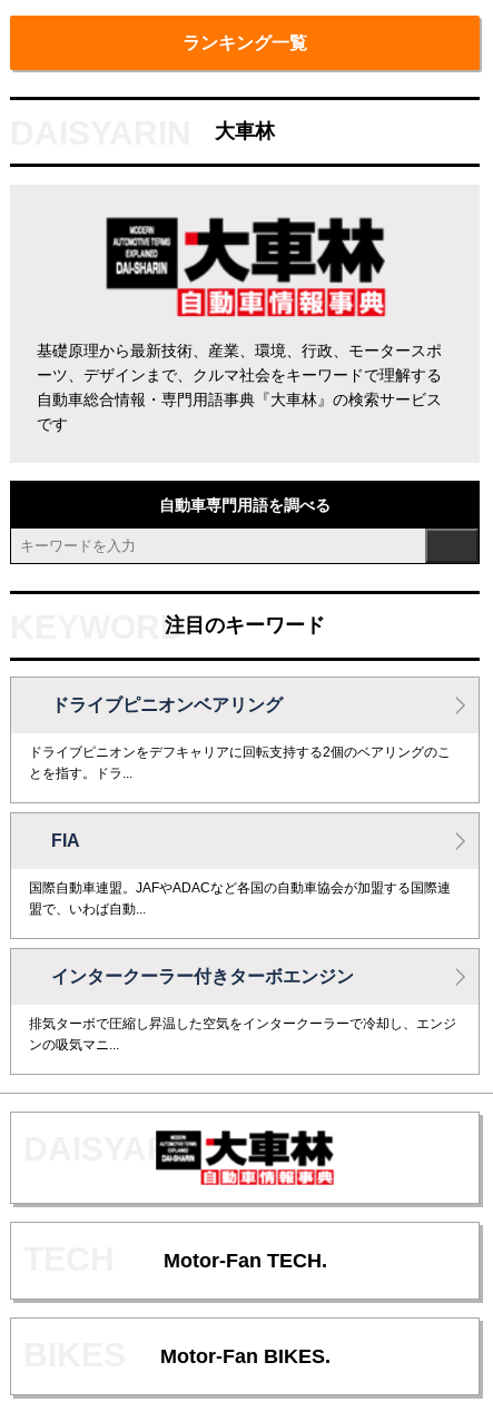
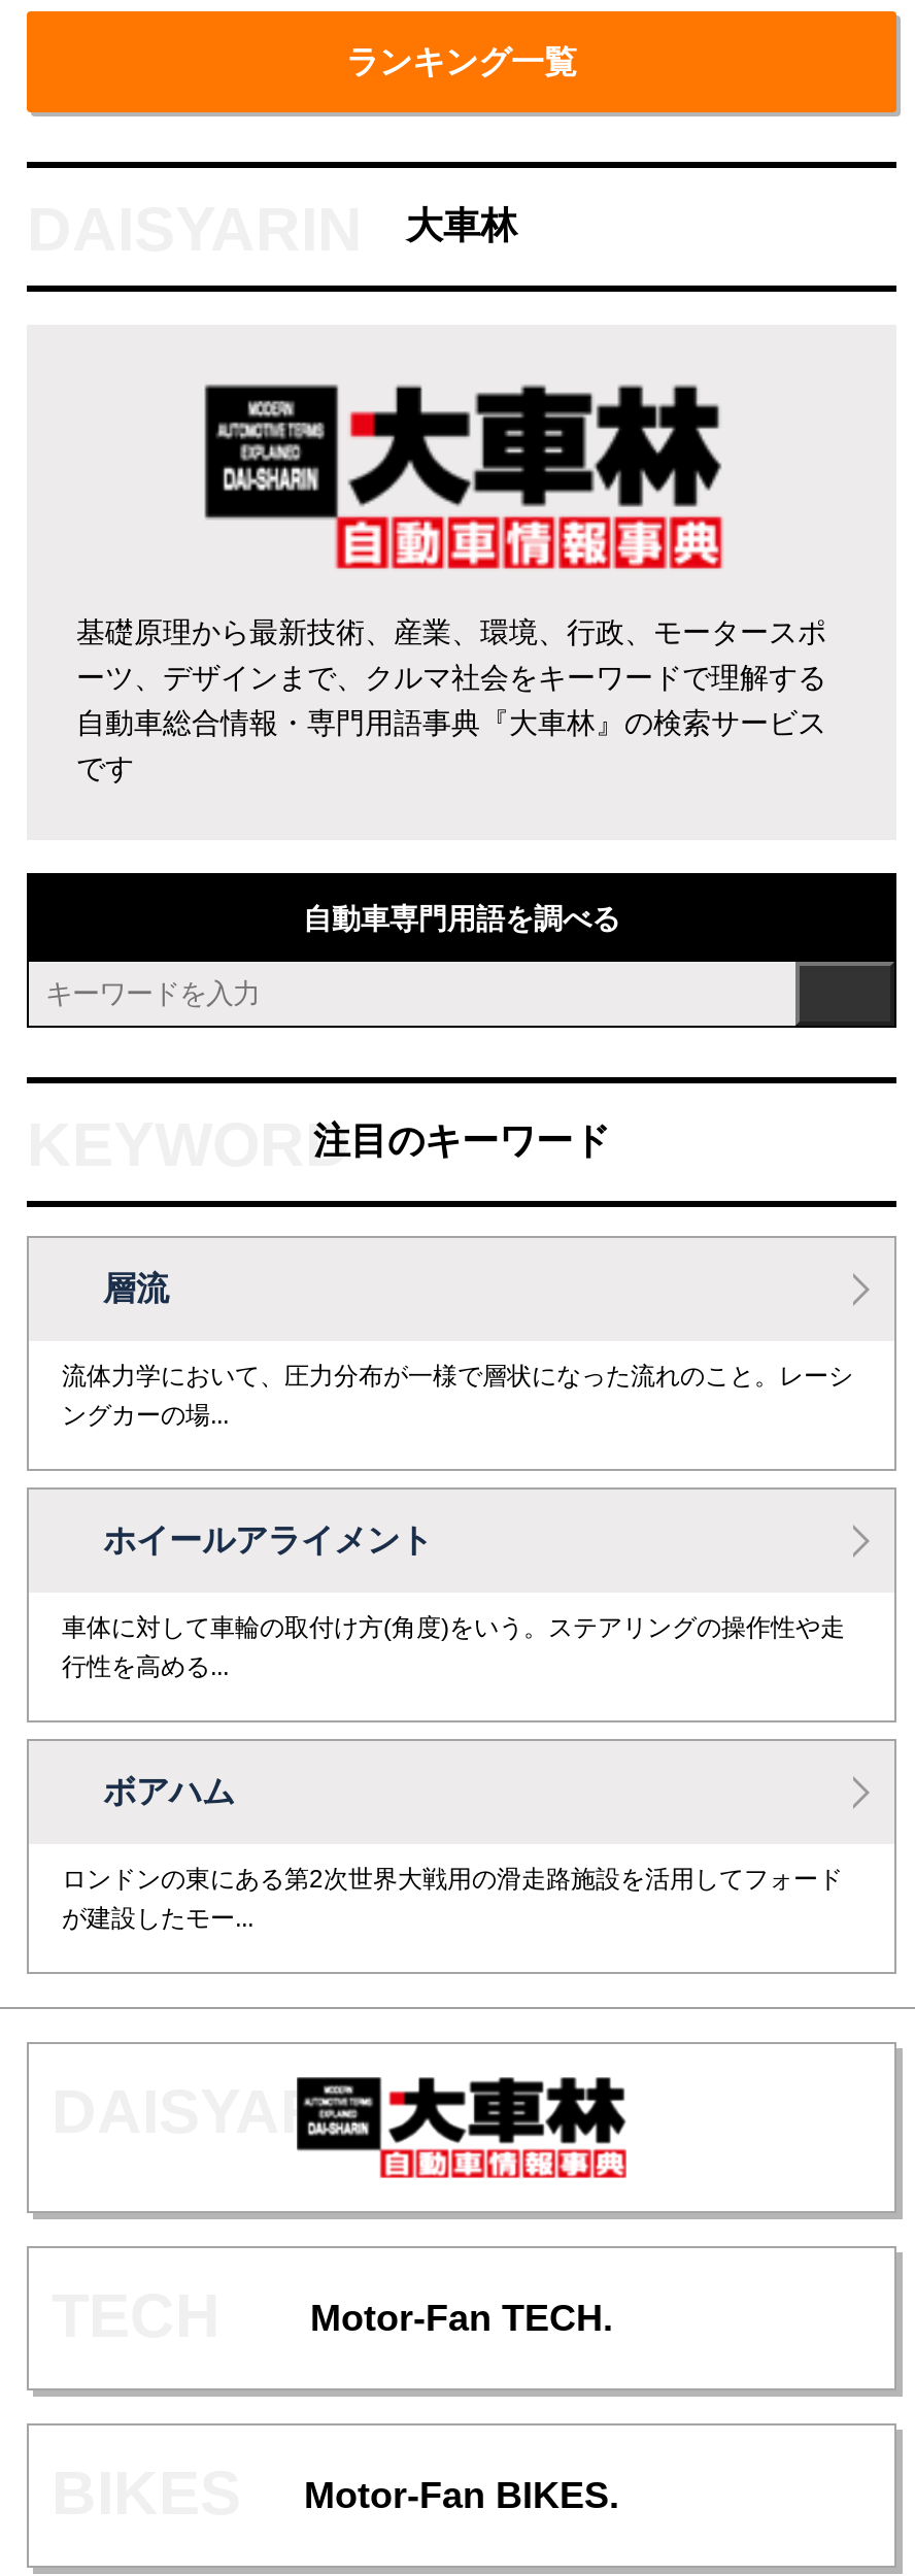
[51,696,283,715] ドライブピニオンベアリング -> [103,1272,169,1307] 層流
[29,745,451,782] ドライブピニオンをデフキャリアに回転支持する2個のベアリングのこ | とを指す。ドラ... -> [62,1363,853,1431] 流体力学において、圧力分布が一様で層状になった流れのこと。レーシ | ングカーの場...
[51,832,80,851] FIA -> [103,1523,433,1558] ホイールアライメント
[29,881,451,917] 国際自動車連盟。JAFやADACなど各国の自動車協会が加盟する国際連 | 盟で、いわば自動... -> [62,1614,845,1682] 車体に対して車輪の取付け方(角度)をいう。ステアリングの操作性や走 | 行性を高める...
[51,967,354,986] インタークーラー付きターボエンジン -> [103,1775,235,1810] ボアハム
[29,1016,456,1053] 排気ターボで圧縮し昇温した空気をインタークーラーで冷却し、エンジ | ンの吸気マニ... -> [62,1866,843,1934] ロンドンの東にある第2次世界大戦用の滑走路施設を活用してフォード | が建設したモー...

